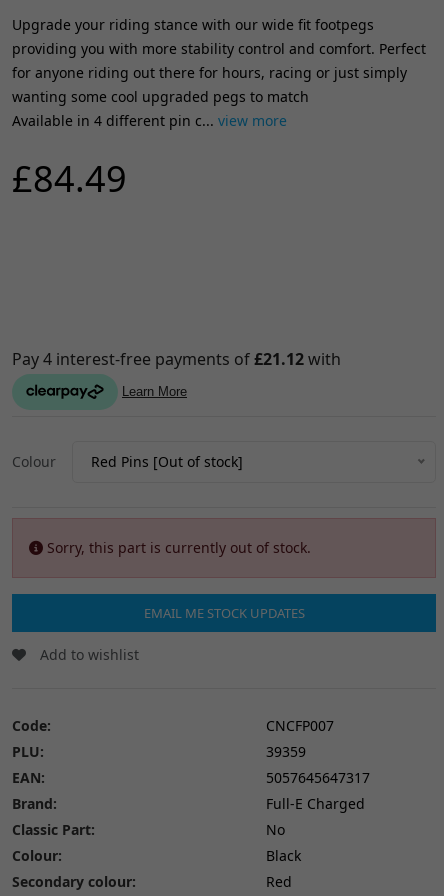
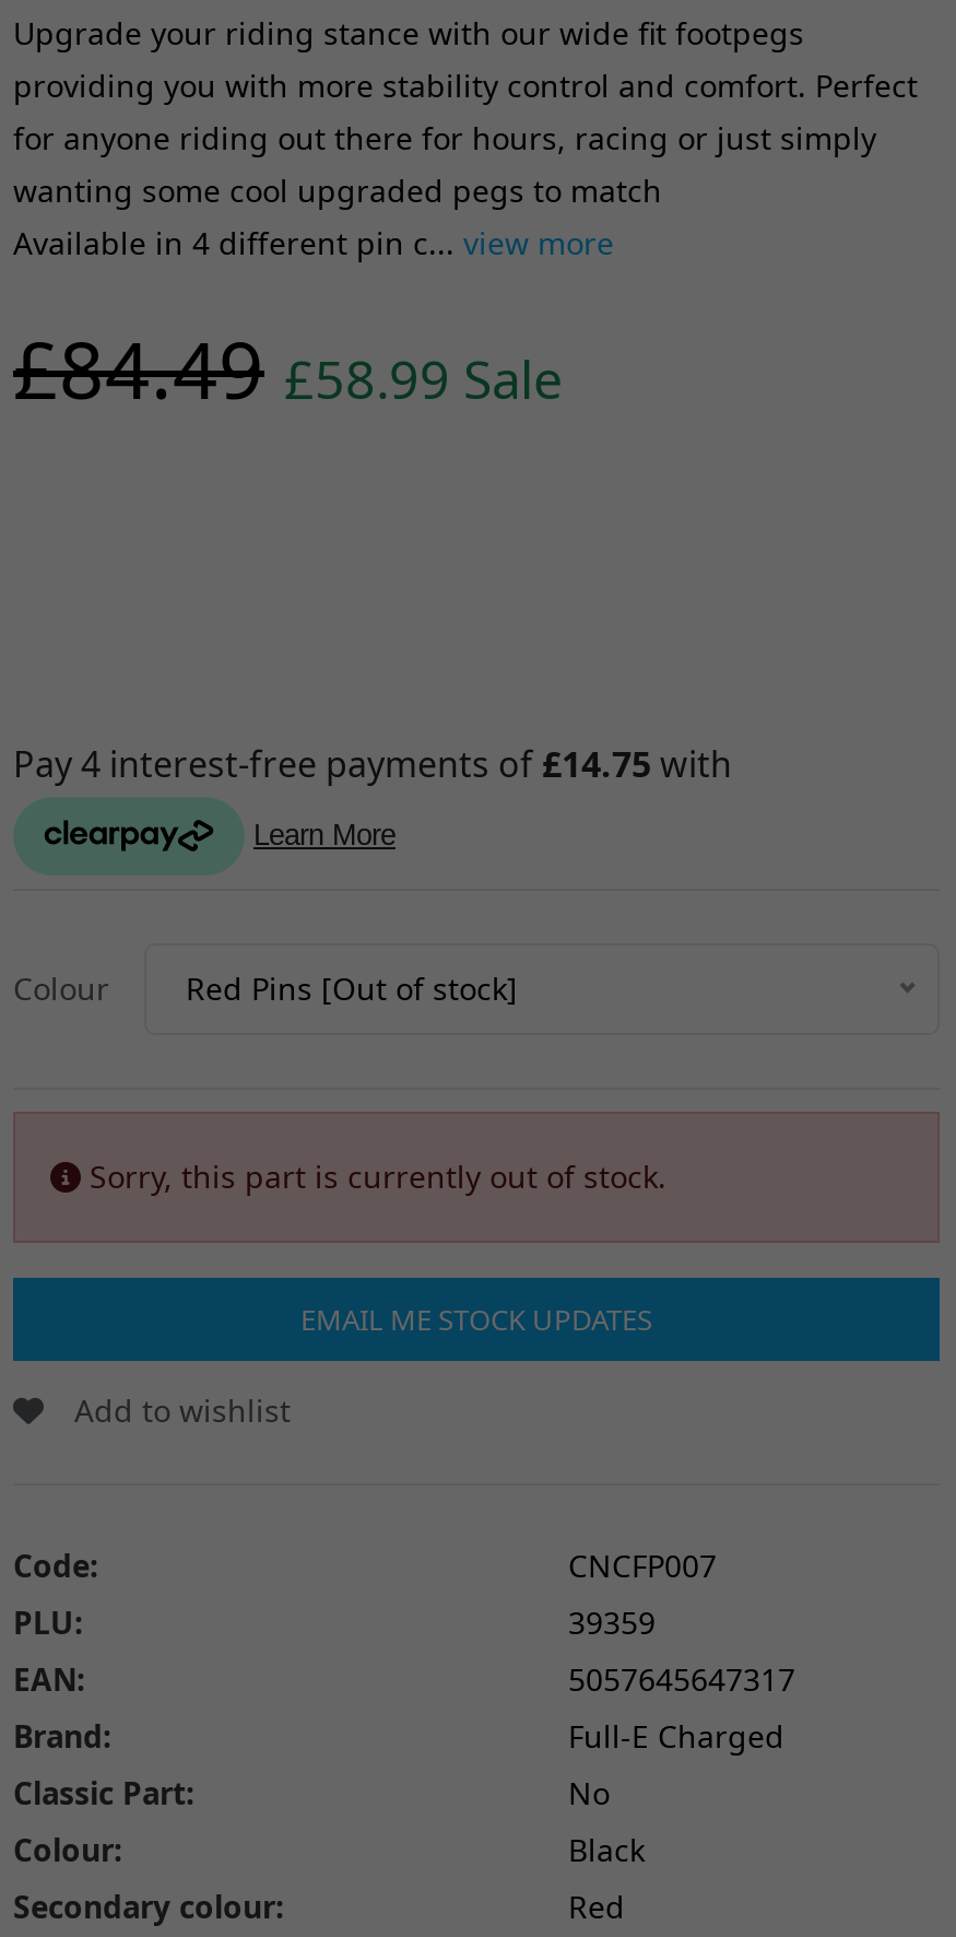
[12,154,127,203] £84.49 -> [13,315,564,422] £84.49 £58.99 Sale

